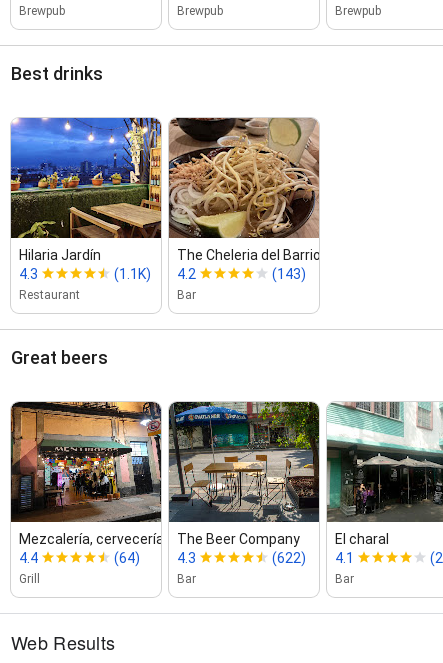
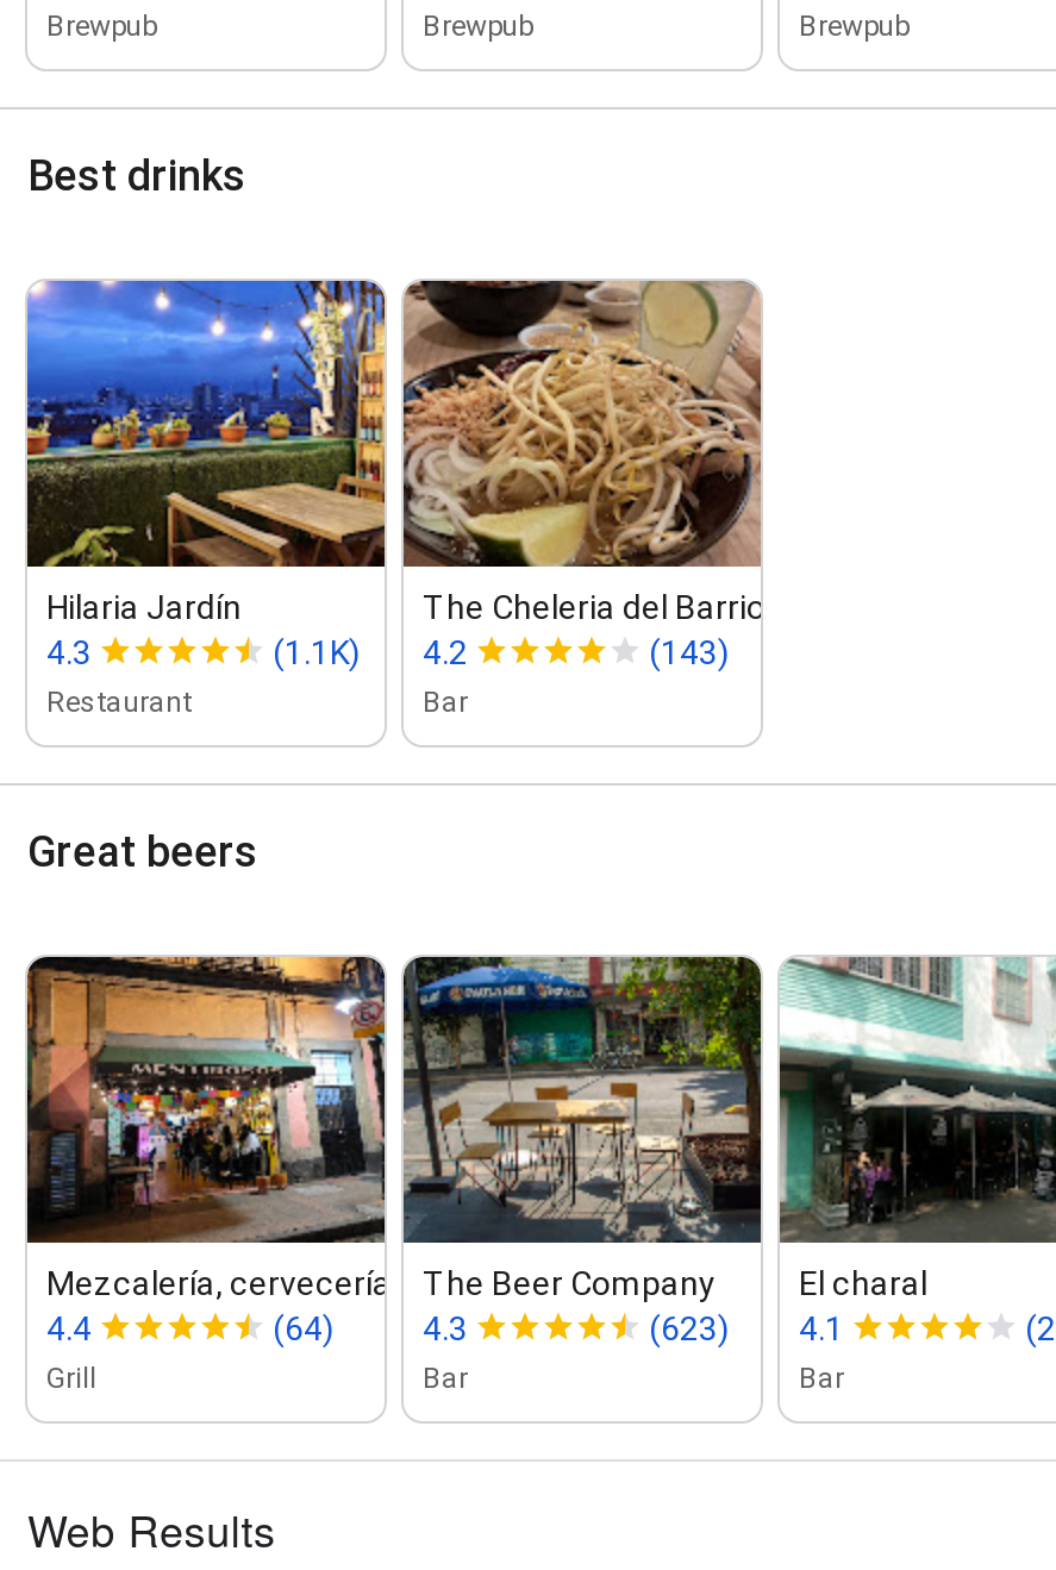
[272,550,354,566] (622) 4.1 -> [649,1309,844,1347] (623) 4.1

